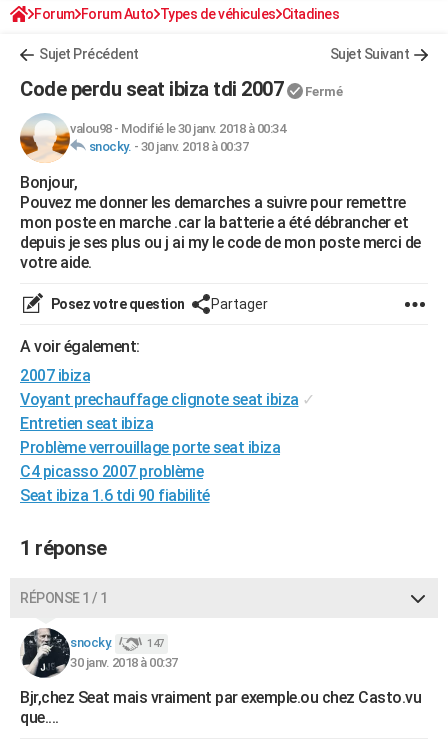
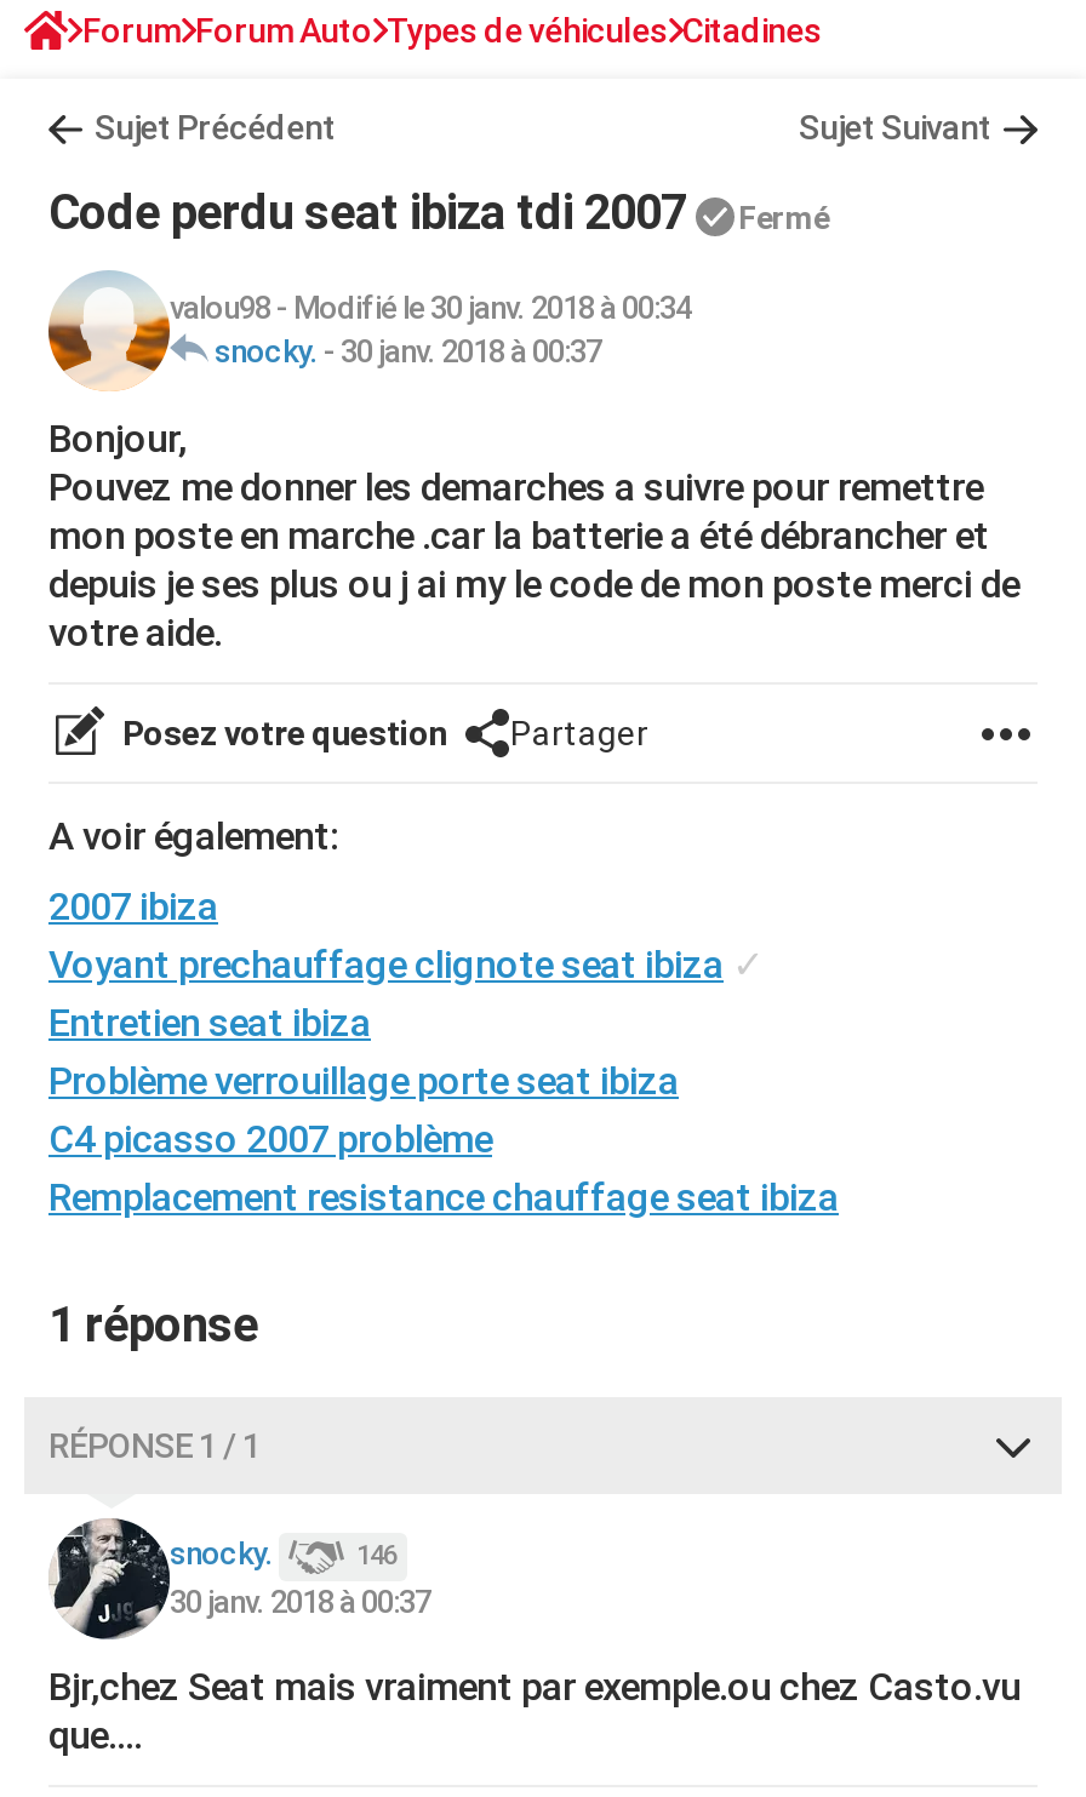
[20,486,209,505] Seat ibiza 1.6 tdi 90 fiabilité -> [48,1174,839,1220] Remplacement resistance chauffage seat ibiza
[147,637,163,650] 147 -> [356,1540,396,1571] 146

